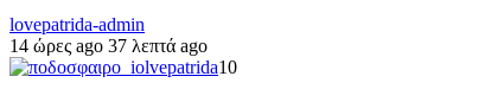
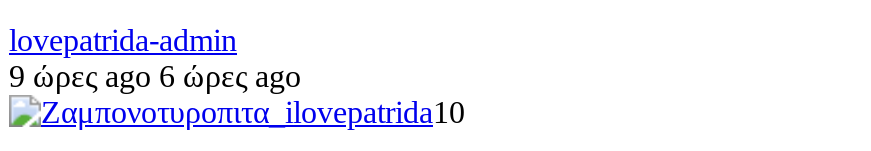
[9,36,208,56] 14 ώρες ago 37 λεπτά ago -> [9,59,301,93] 9 ώρες ago 6 ώρες ago

